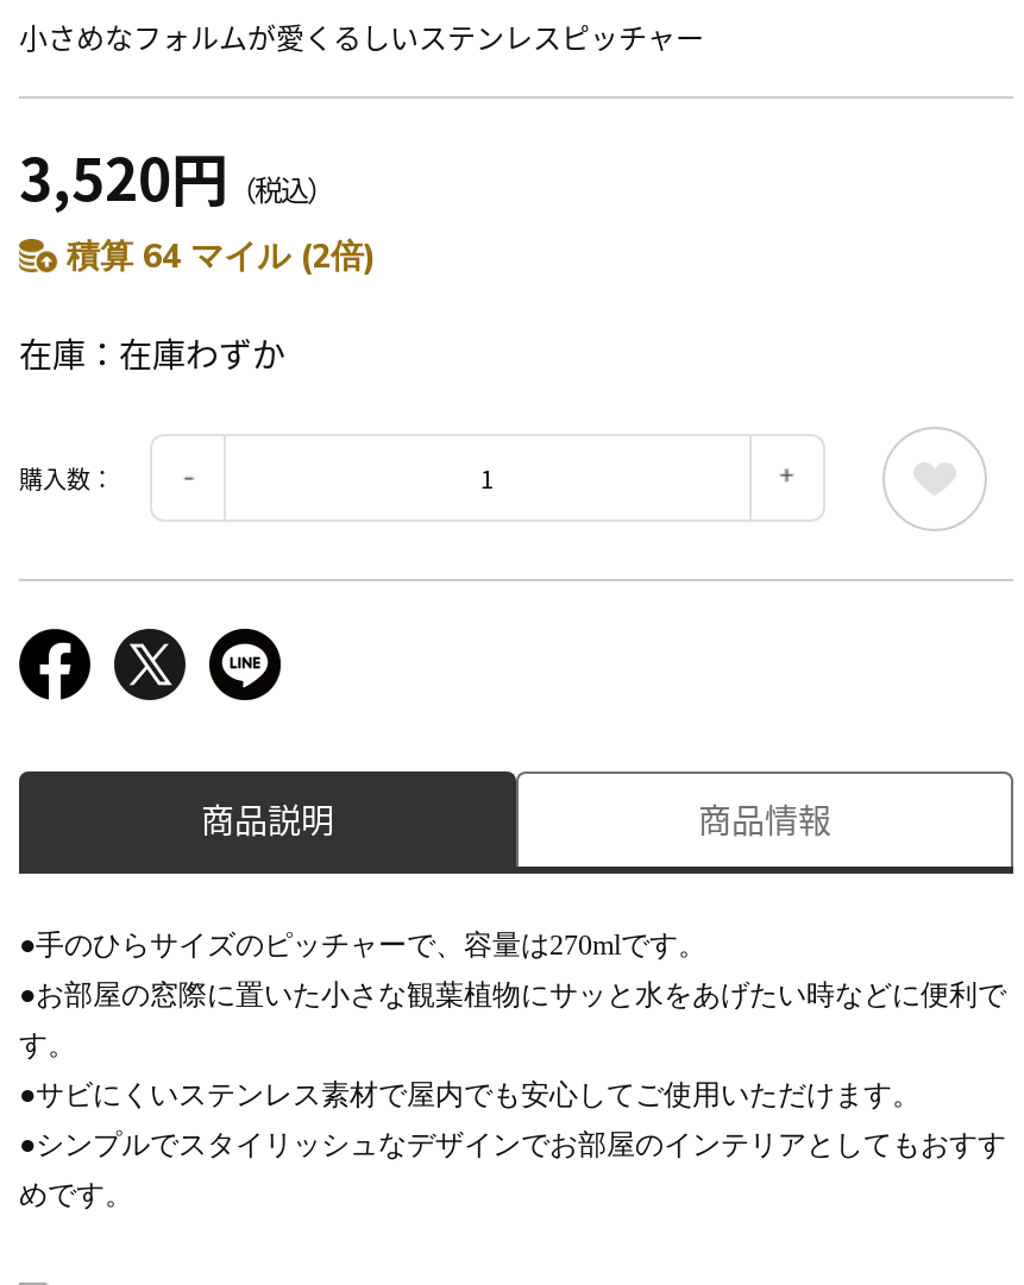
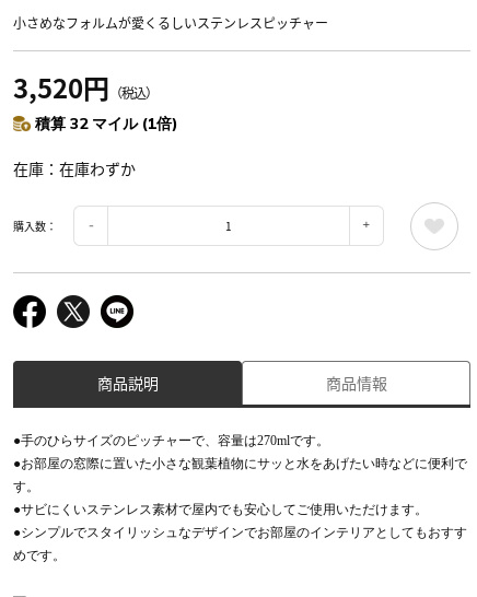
[67,233,378,276] 積算 64 マイル (2倍) -> [35,113,178,133] 積算 32 マイル (1倍)

